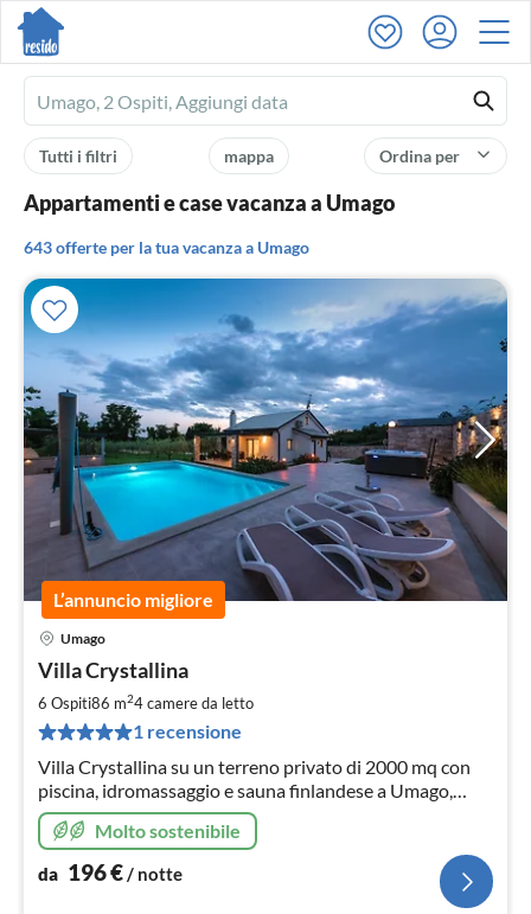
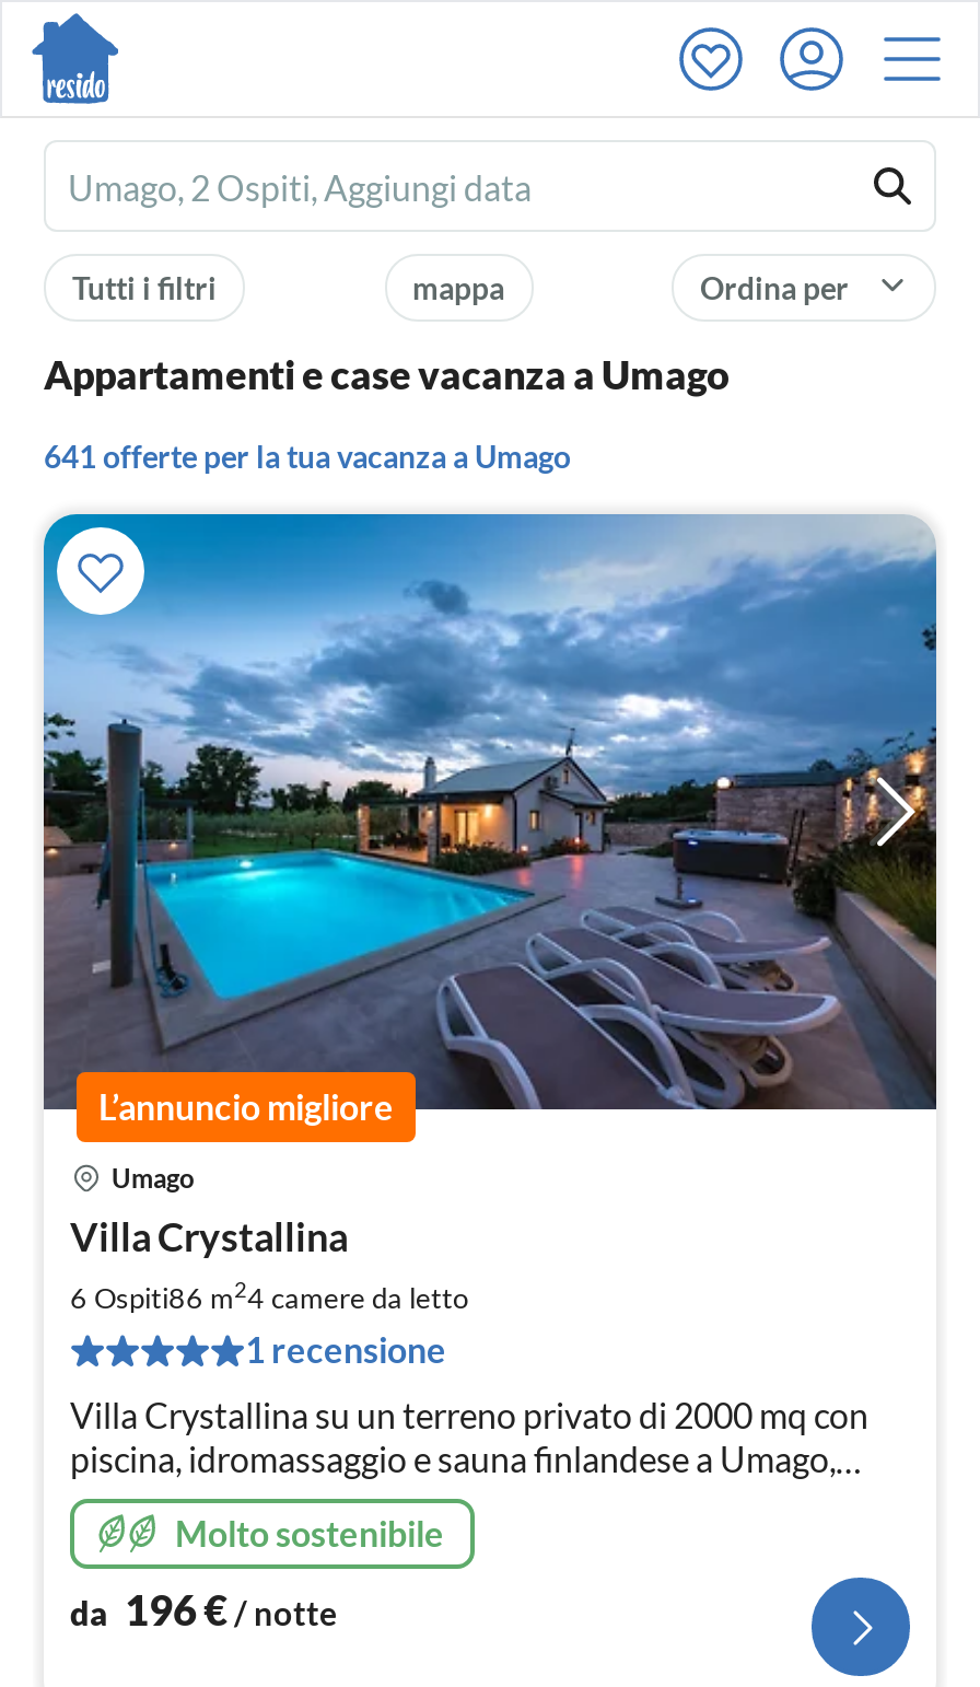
[24,237,309,257] 643 offerte per la tua vacanza a Umago -> [44,438,571,475] 641 offerte per la tua vacanza a Umago

